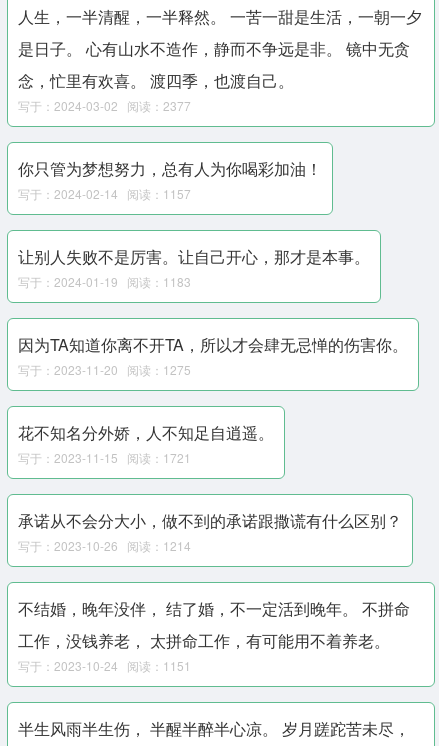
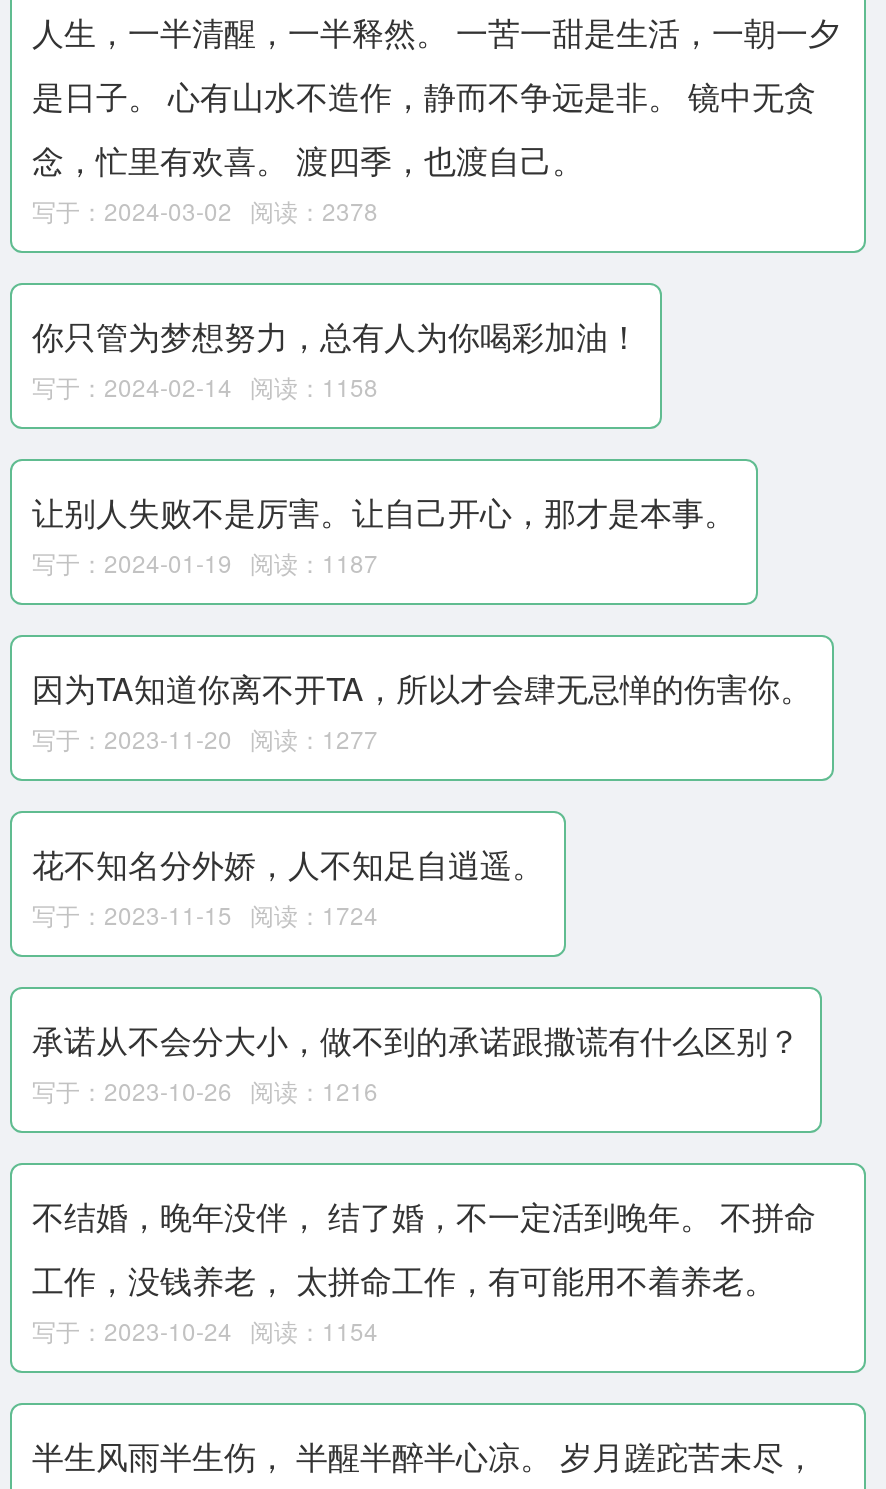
[18,97,191,114] 写于：2024-03-02 阅读：2377 -> [32,193,378,227] 写于：2024-03-02 阅读：2378
[18,185,191,202] 写于：2024-02-14 阅读：1157 -> [32,369,378,403] 写于：2024-02-14 阅读：1158
[18,273,191,290] 写于：2024-01-19 阅读：1183 -> [32,545,378,579] 写于：2024-01-19 阅读：1187
[18,361,191,378] 写于：2023-11-20 阅读：1275 -> [32,721,378,755] 写于：2023-11-20 阅读：1277
[18,449,191,466] 写于：2023-11-15 阅读：1721 -> [32,897,378,931] 写于：2023-11-15 阅读：1724
[18,537,191,554] 写于：2023-10-26 阅读：1214 -> [32,1073,378,1107] 写于：2023-10-26 阅读：1216
[18,657,191,674] 写于：2023-10-24 阅读：1151 -> [32,1313,378,1347] 写于：2023-10-24 阅读：1154

